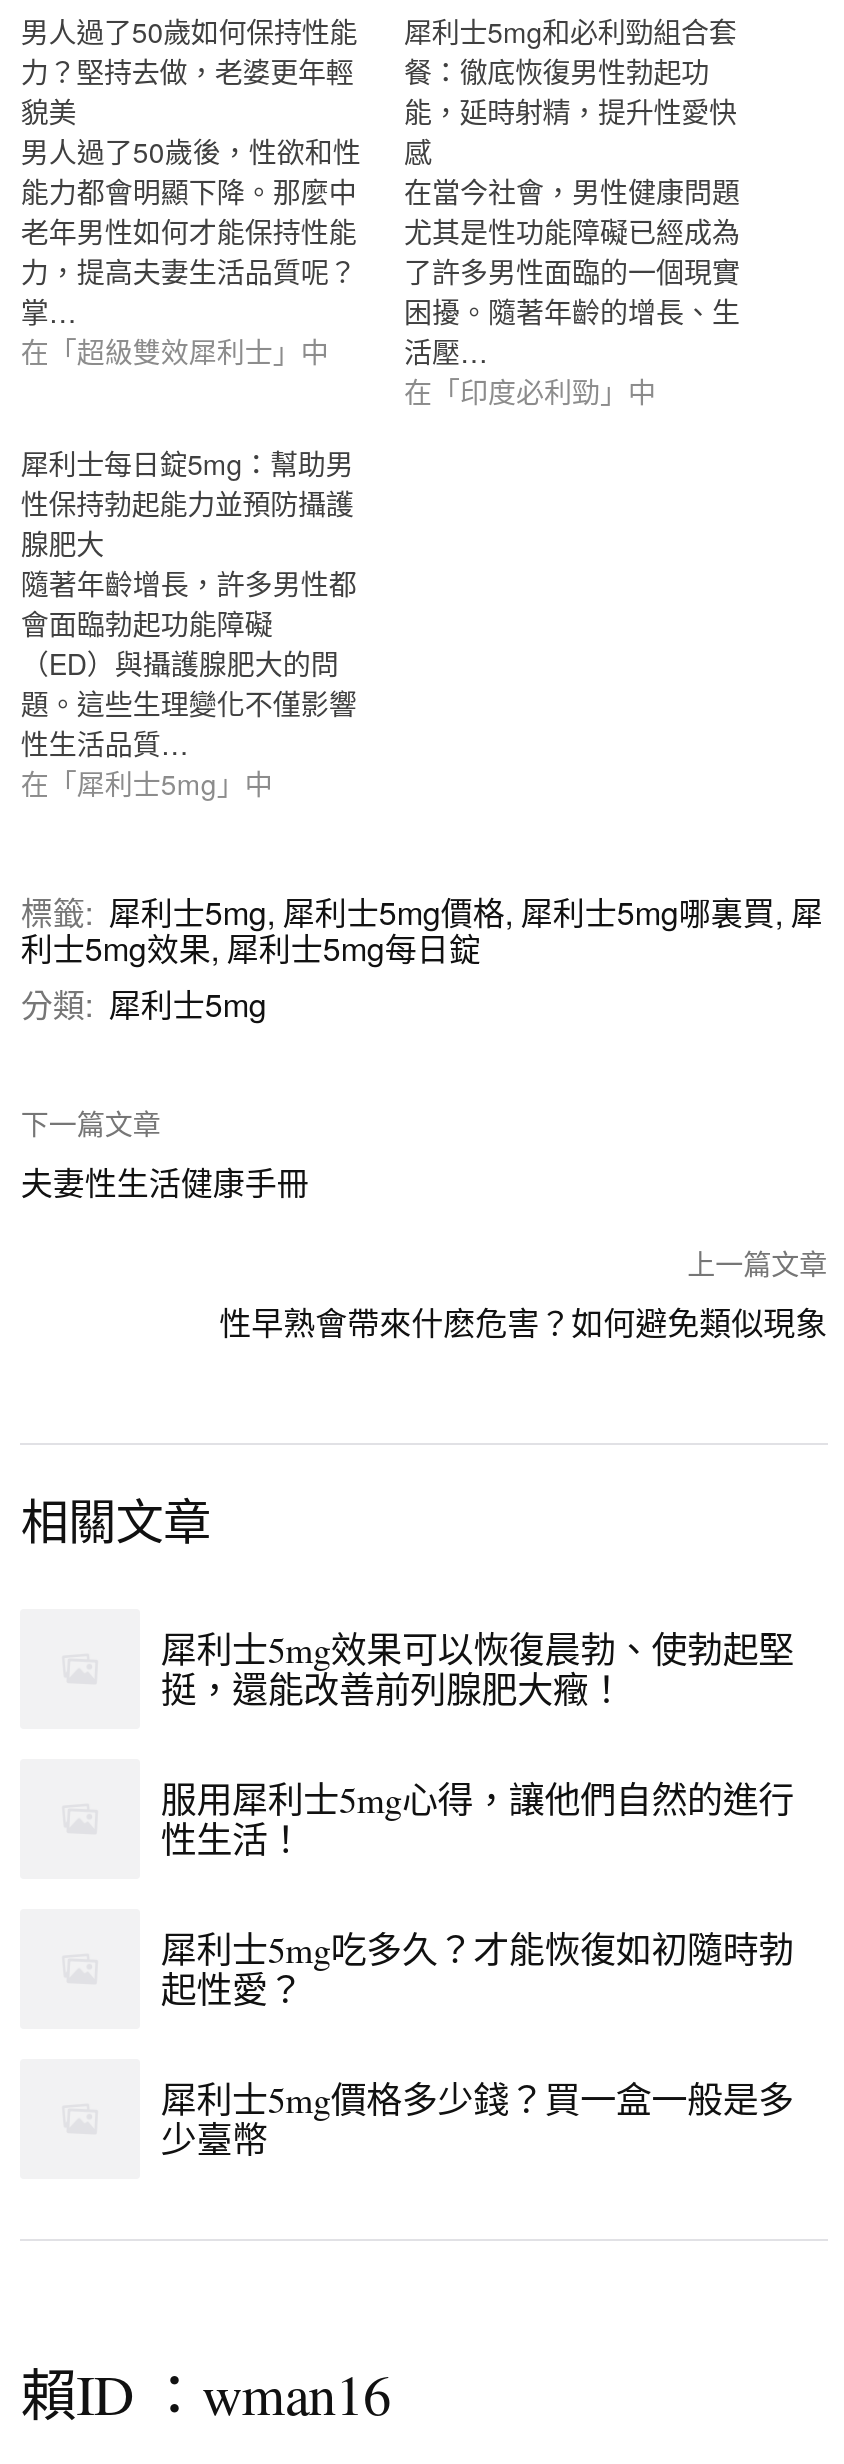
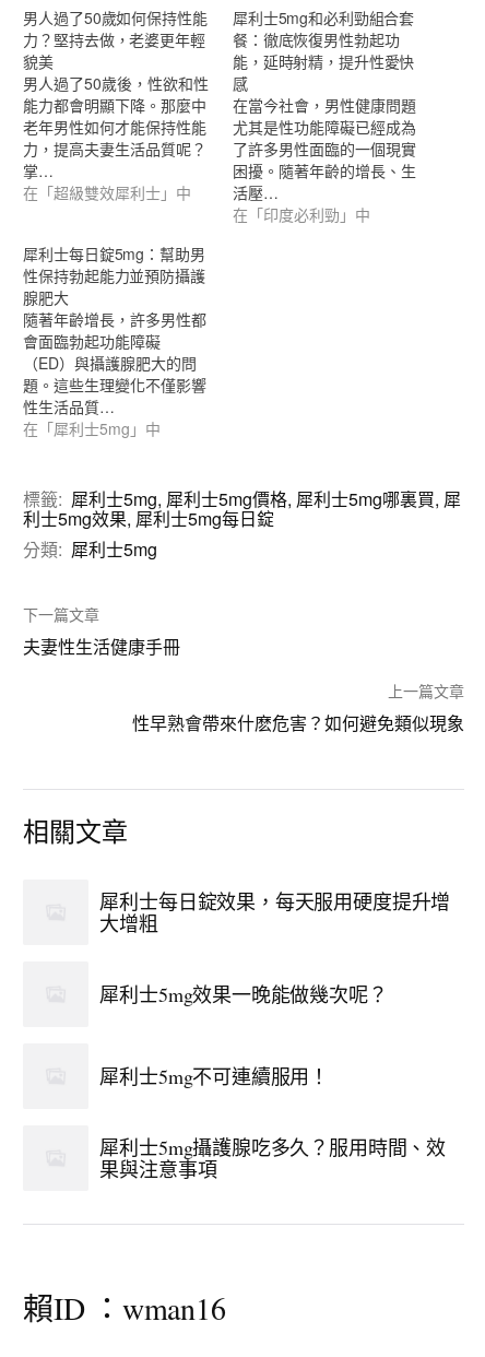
[161,1625,794,1713] 犀利士5mg效果可以恢復晨勃、使勃起堅 | 挺，還能改善前列腺肥大癥！ -> [100,888,450,936] 犀利士每日錠效果，每天服用硬度提升增 | 大增粗
[161,1775,794,1863] 服用犀利士5mg心得，讓他們自然的進行 | 性生活！ -> [100,981,387,1007] 犀利士5mg效果一晚能做幾次呢？
[161,1925,794,2013] 犀利士5mg吃多久？才能恢復如初隨時勃 | 起性愛？ -> [100,1063,329,1089] 犀利士5mg不可連續服用！
[161,2075,794,2163] 犀利士5mg價格多少錢？買一盒一般是多 | 少臺幣 -> [100,1134,446,1182] 犀利士5mg攝護腺吃多久？服用時間、效 | 果與注意事項

